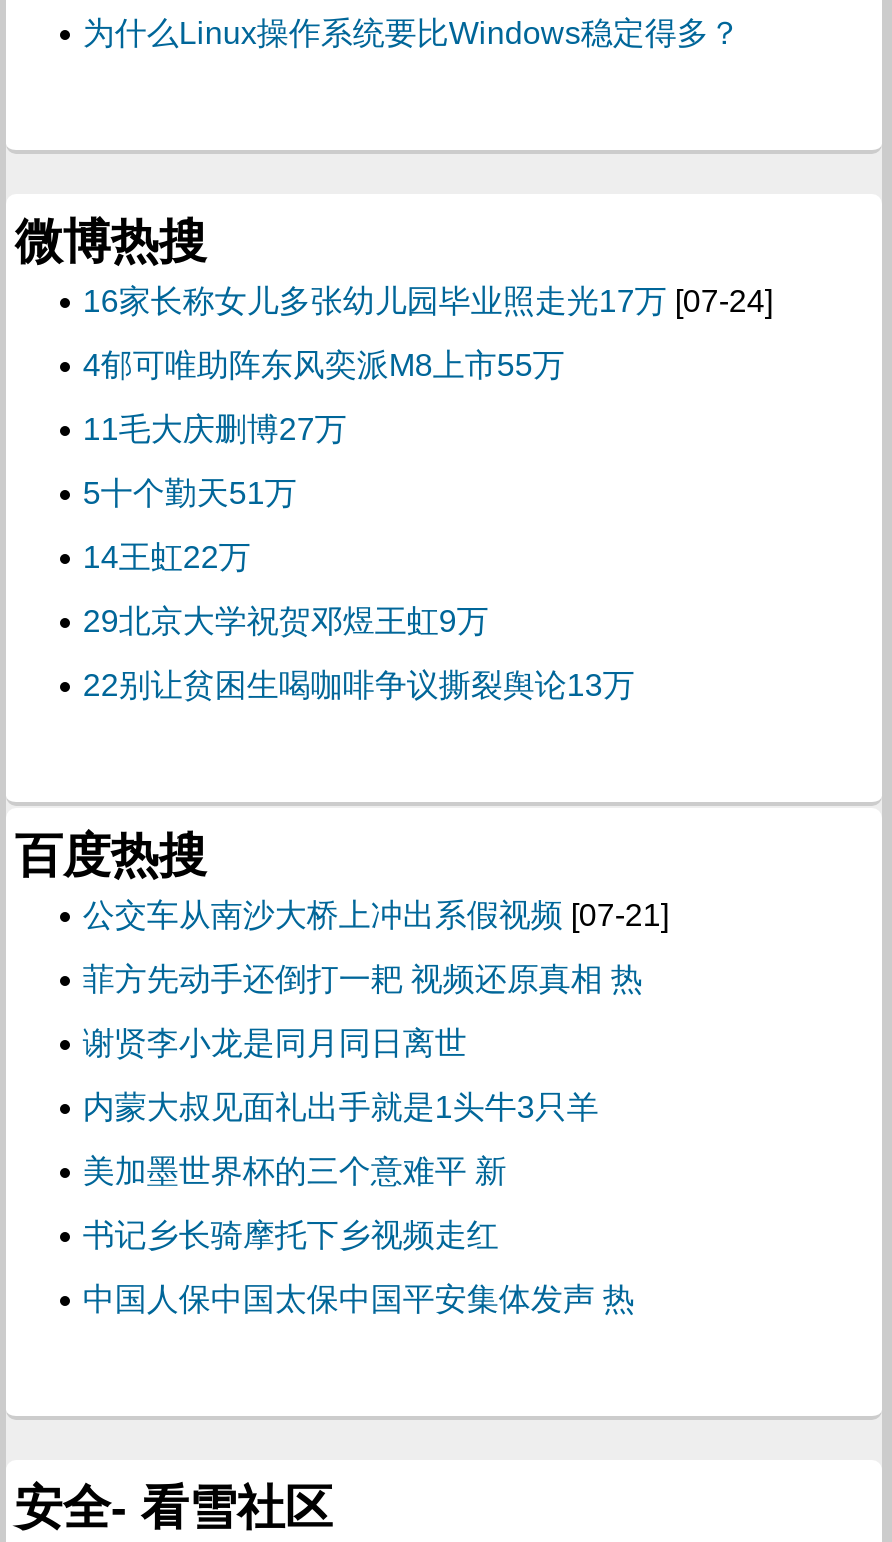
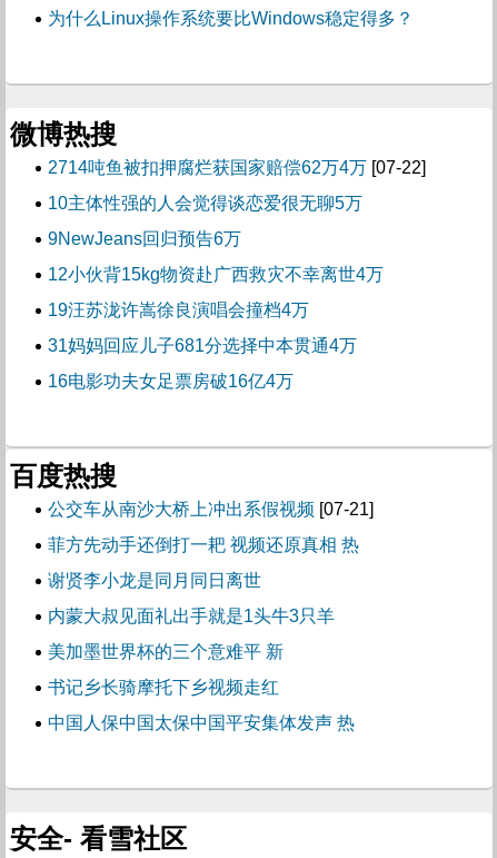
[83,284,773,318] 16家长称女儿多张幼儿园毕业照走光17万[07-24] -> [48,158,426,177] 2714吨鱼被扣押腐烂获国家赔偿62万4万[07-22]
[83,348,565,382] 4郁可唯助阵东风奕派M8上市55万 -> [48,194,363,213] 10主体性强的人会觉得谈恋爱很无聊5万
[83,412,347,446] 11毛大庆删博27万 -> [48,229,242,248] 9NewJeans回归预告6万
[83,476,297,510] 5十个勤天51万 -> [48,265,384,284] 12小伙背15kg物资赴广西救灾不幸离世4万
[83,540,251,574] 14王虹22万 -> [48,300,310,319] 19汪苏泷许嵩徐良演唱会撞档4万
[83,604,489,638] 29北京大学祝贺邓煜王虹9万 -> [48,336,357,355] 31妈妈回应儿子681分选择中本贯通4万
[83,668,635,702] 22别让贫困生喝咖啡争议撕裂舆论13万 -> [48,372,294,391] 16电影功夫女足票房破16亿4万

